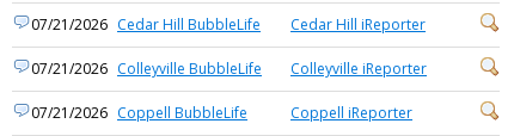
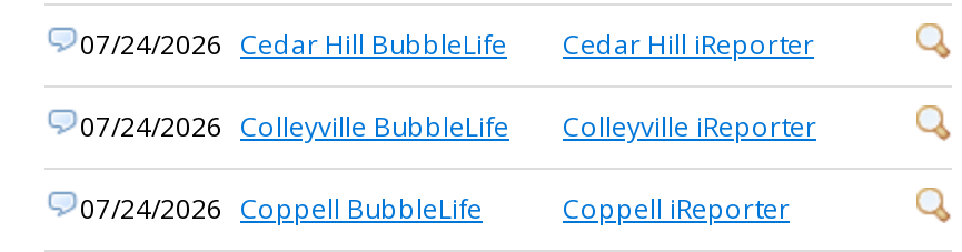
[31,14,261,35] 07/21/2026 Cedar Hill BubbleLife -> [80,26,507,63] 07/24/2026 Cedar Hill BubbleLife
[31,58,262,79] 07/21/2026 Colleyville BubbleLife -> [80,108,509,145] 07/24/2026 Colleyville BubbleLife
[31,103,247,123] 07/21/2026 Coppell BubbleLife -> [80,190,483,228] 07/24/2026 Coppell BubbleLife

